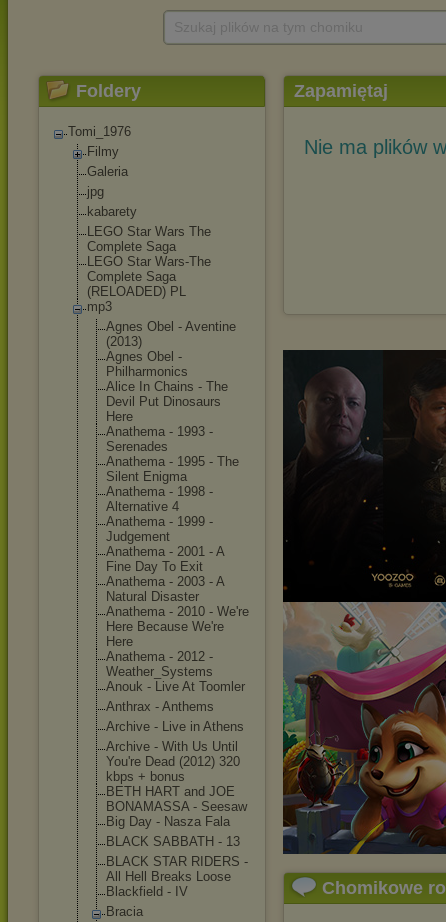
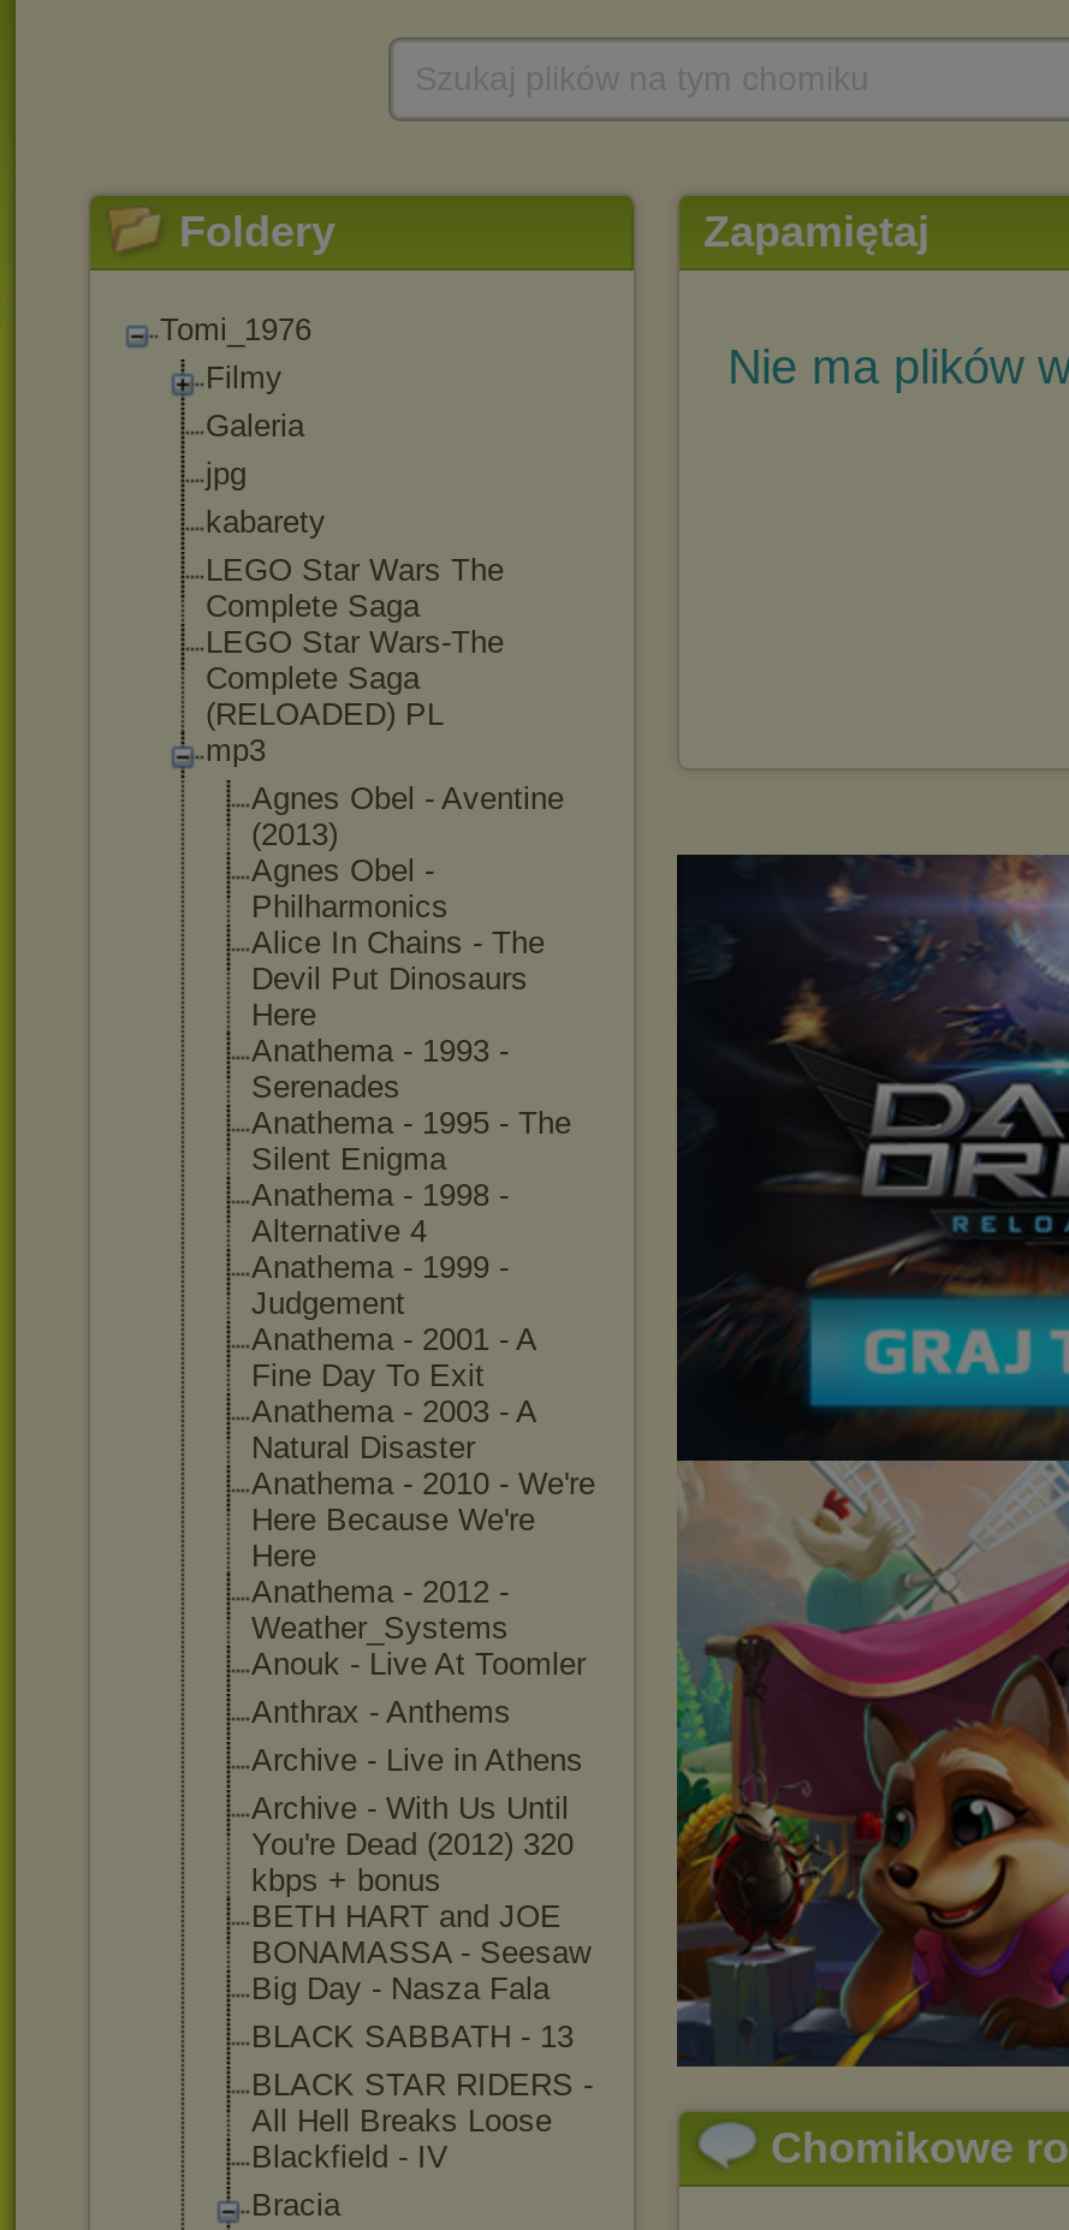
[283,350,443,601] [image] -> [677,852,1062,1461] [image]

